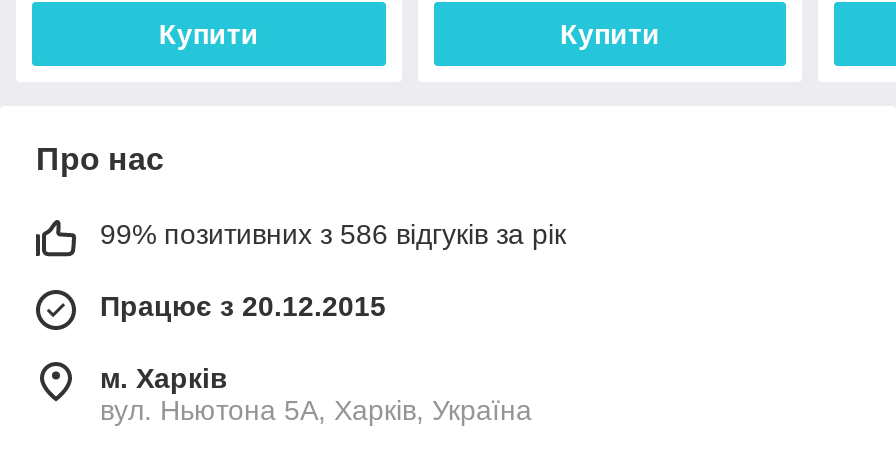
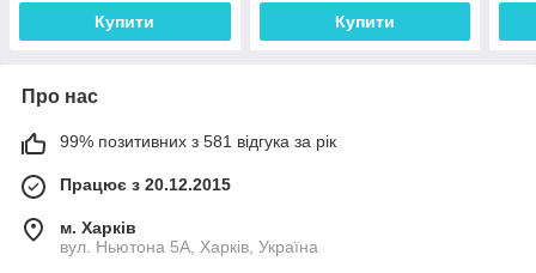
[100,219,566,251] 99% позитивних з 586 відгуків за рік -> [60,132,336,151] 99% позитивних з 581 відгука за рік

